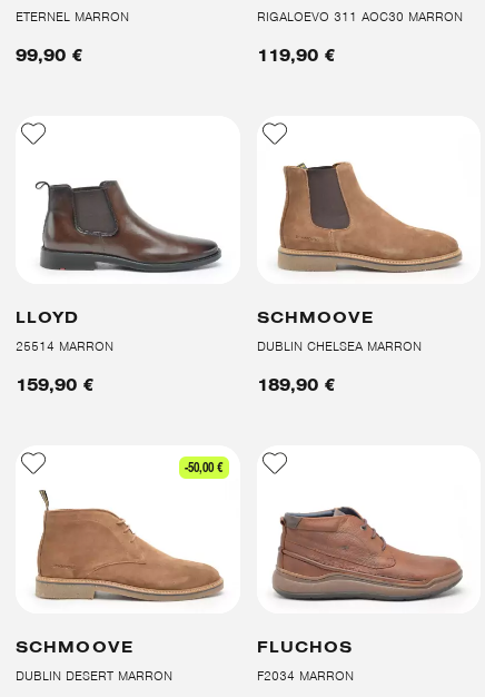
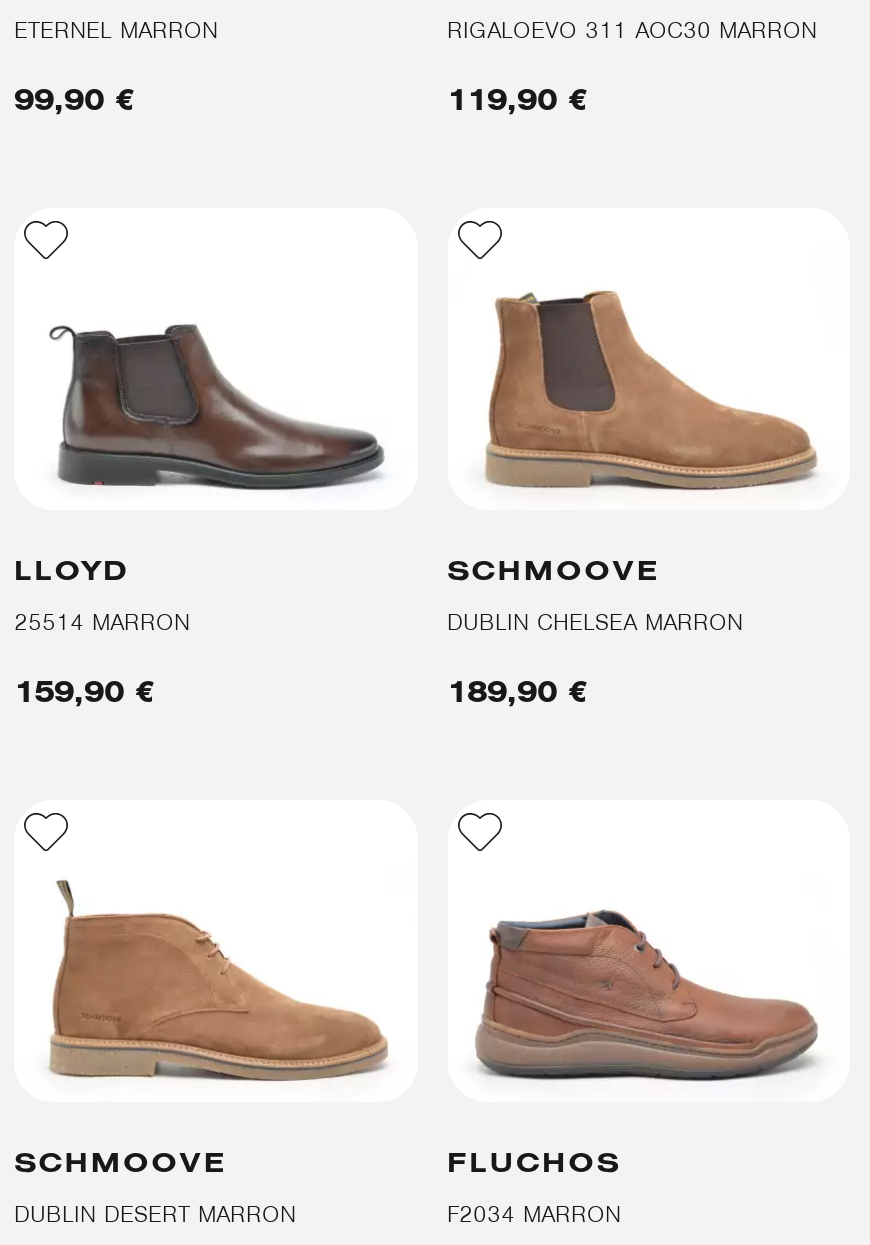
[184,458,223,477] -50,00 € -> none

